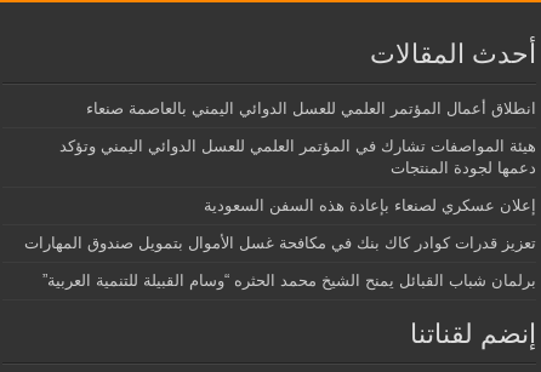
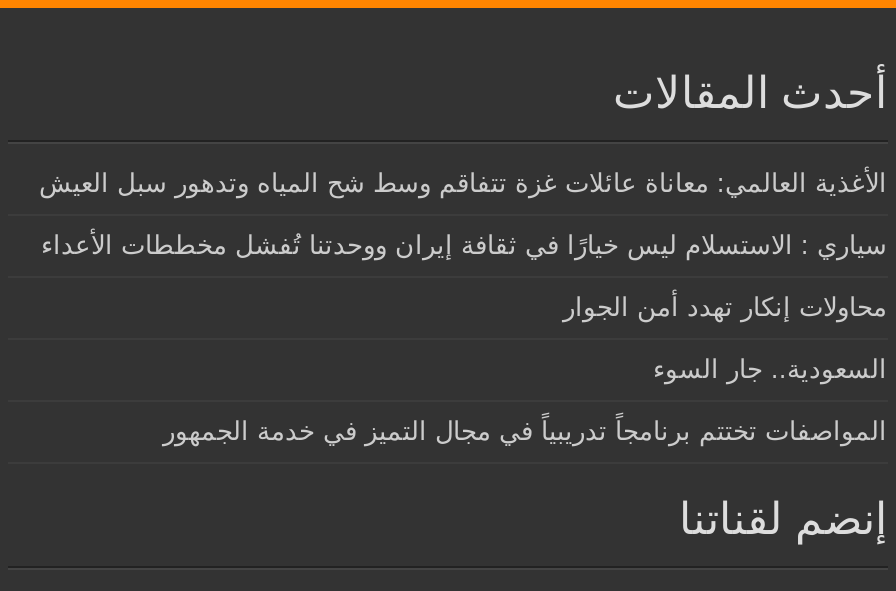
[86,100,536,118] انطلاق أعمال المؤتمر العلمي للعسل الدوائي اليمني بالعاصمة صنعاء -> [39,167,887,197] الأغذية العالمي: معاناة عائلات غزة تتفاقم وسط شح المياه وتدهور سبل العيش
[59,138,536,178] هيئة المواصفات تشارك في المؤتمر العلمي للعسل الدوائي اليمني وتؤكد | دعمها لجودة المنتجات -> [41,229,887,259] سياري : الاستسلام ليس خيارًا في ثقافة إيران ووحدتنا تُفشل مخططات الأعداء
[203,197,536,215] إعلان عسكري لصنعاء بإعادة هذه السفن السعودية -> [563,291,887,321] محاولات إنكار تهدد أمن الجوار
[24,234,536,253] تعزيز قدرات كوادر كاك بنك في مكافحة غسل الأموال بتمويل صندوق المهارات -> [653,353,887,383] السعودية.. جار السوء
[42,272,536,290] برلمان شباب القبائل يمنح الشيخ محمد الحثره “وسام القبيلة للتنمية العربية” -> [163,415,887,445] المواصفات تختتم برنامجاً تدريبياً في مجال التميز في خدمة الجمهور

